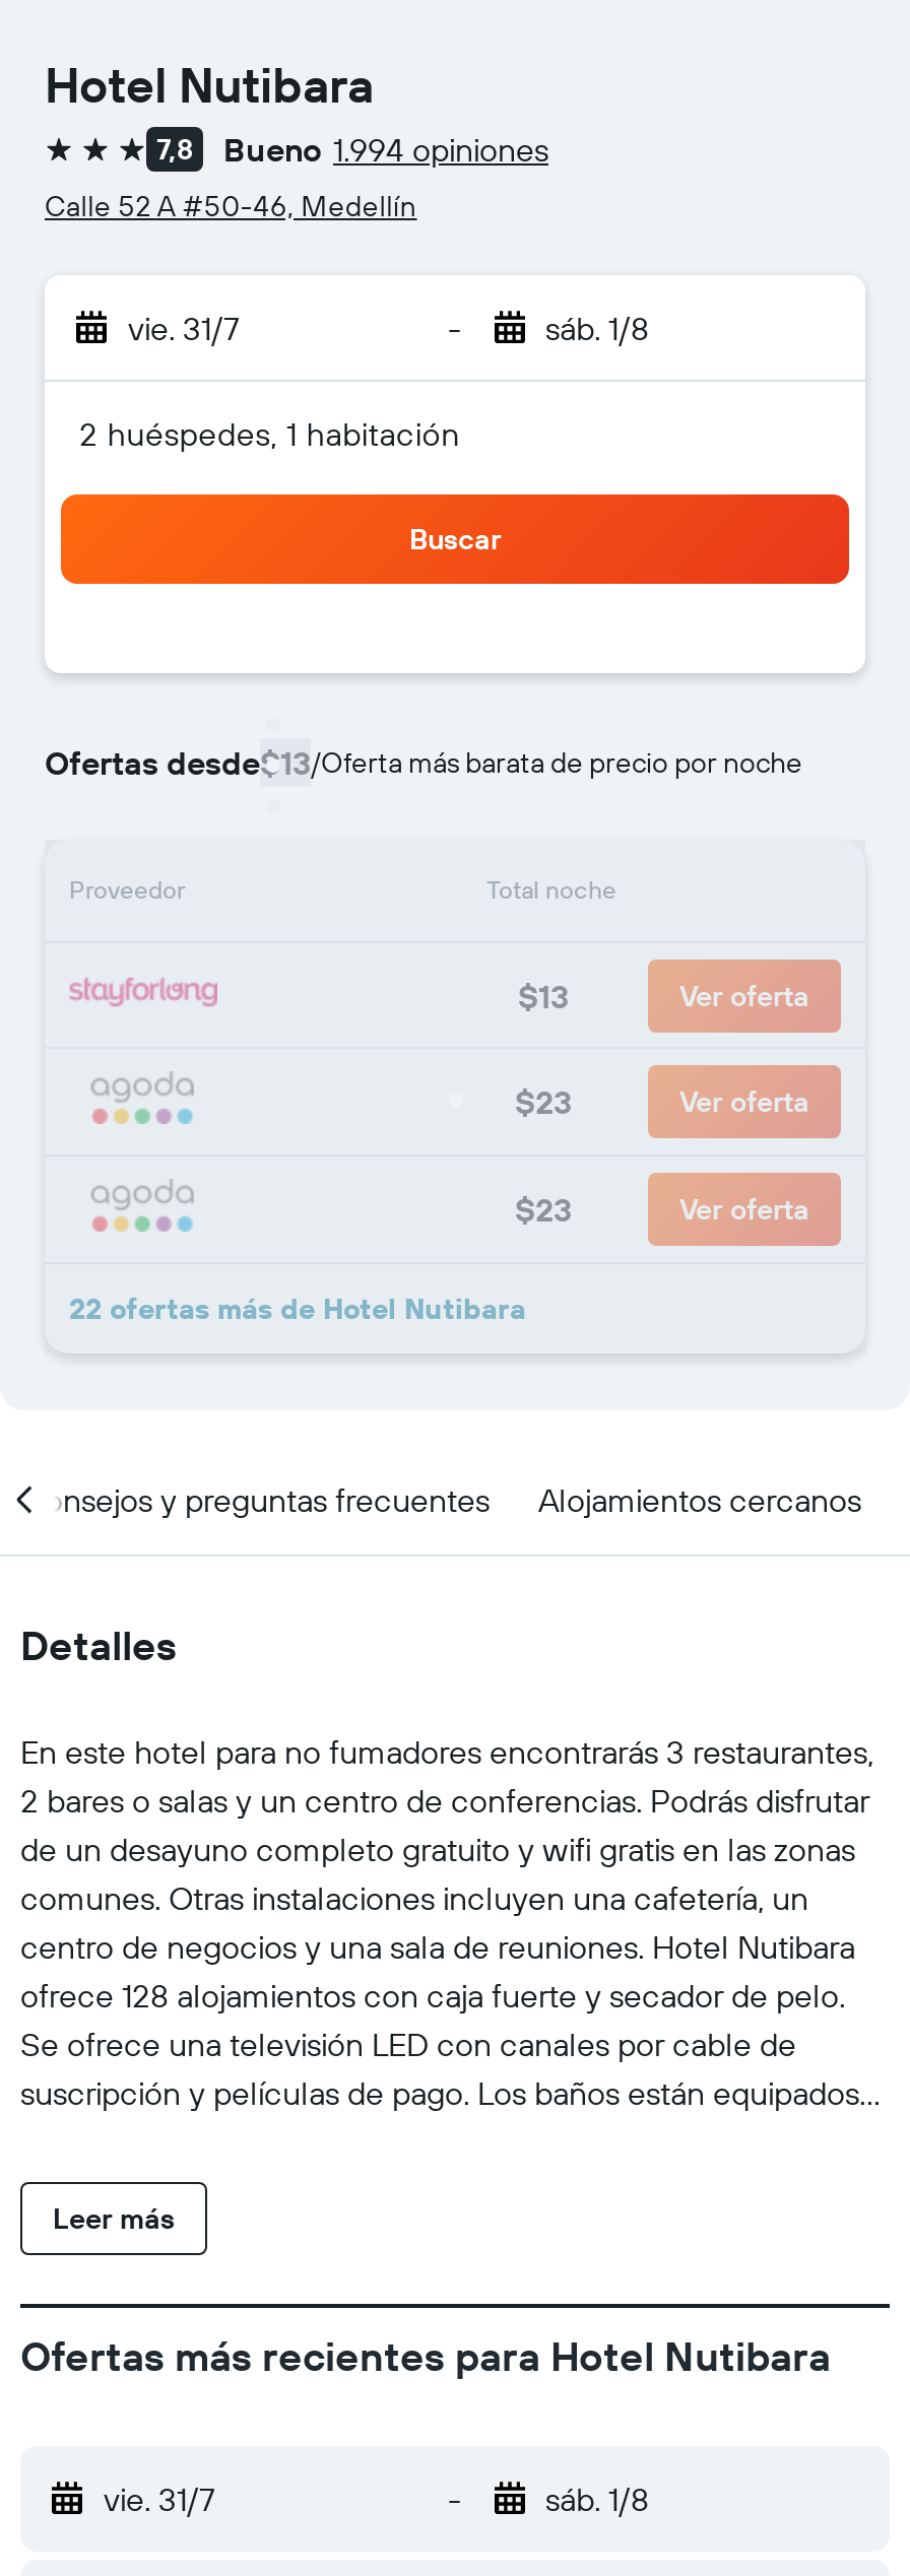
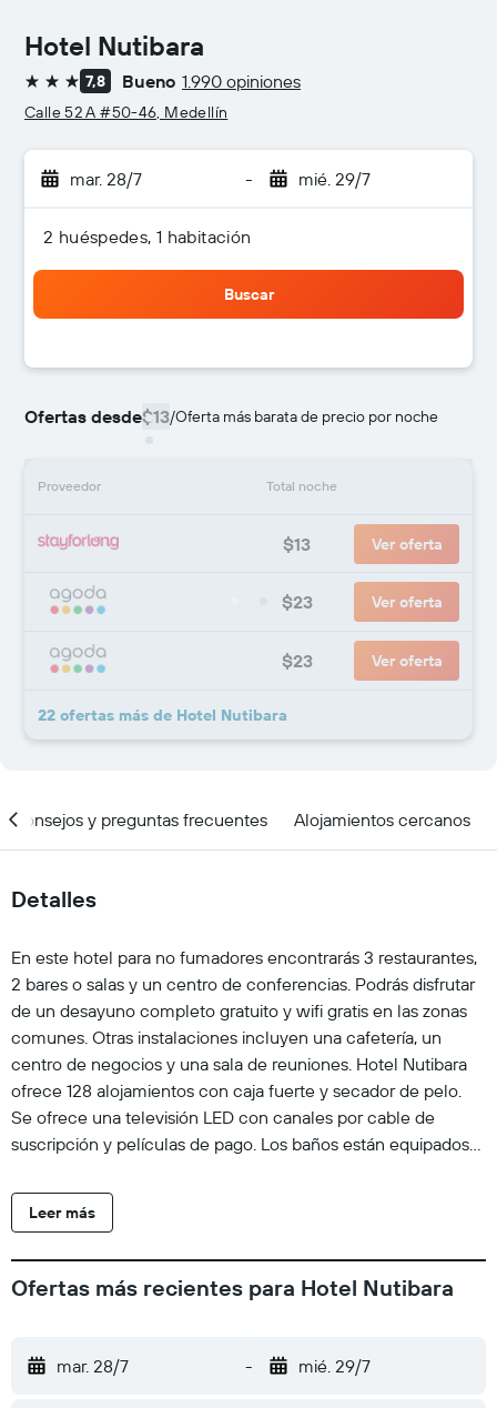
[223,129,548,170] Bueno 1.994 opiniones -> [122,70,301,92] Bueno 1.990 opiniones
[128,308,240,348] vie. 31/7 -> [70,168,142,190] mar. 28/7
[545,308,649,348] sáb. 1/8 -> [298,168,370,190] mié. 29/7
[104,2479,215,2519] vie. 31/7 -> [57,1355,129,1377] mar. 28/7
[545,2479,649,2519] sáb. 1/8 -> [298,1355,370,1377] mié. 29/7

